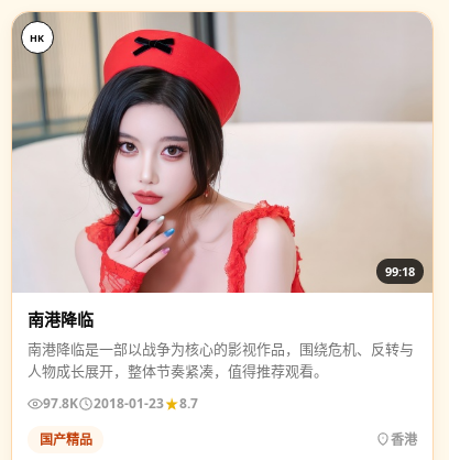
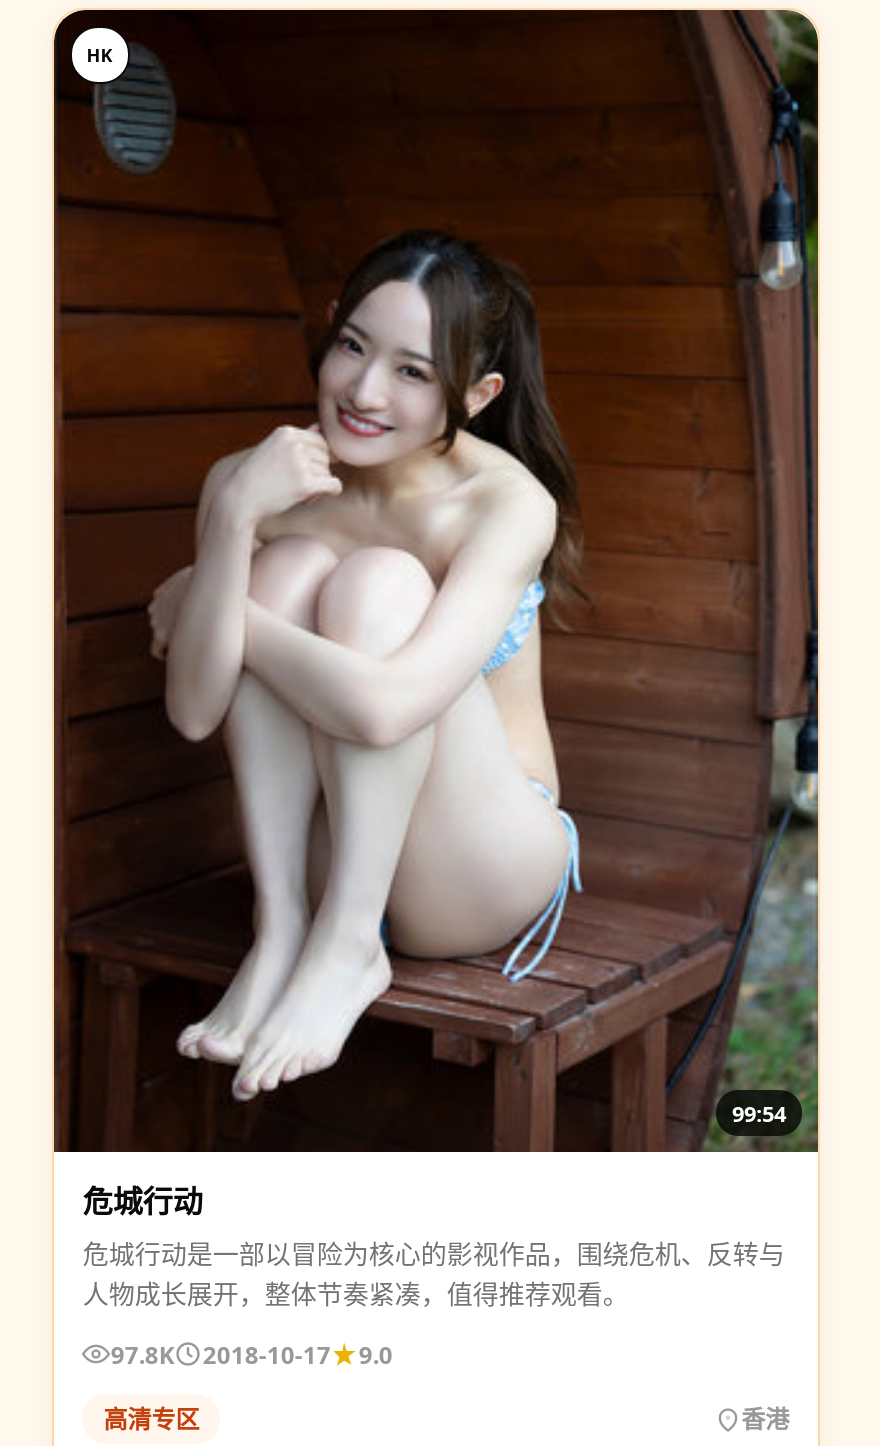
[12,11,432,294] [image] | 99:18 -> [52,9,820,1155] [image] | 99:54
[28,308,414,358] 南港降临 | 南港降临是一部以战争为核心的影视作品，围绕危机、反转与 -> [83,1180,785,1273] 危城行动 | 危城行动是一部以冒险为核心的影视作品，围绕危机、反转与
[94,394,199,413] 2018-01-23 | 8.7 -> [203,1337,393,1371] 2018-10-17 | 9.0
[39,430,92,449] 国产精品 -> [104,1403,200,1437] 高清专区

